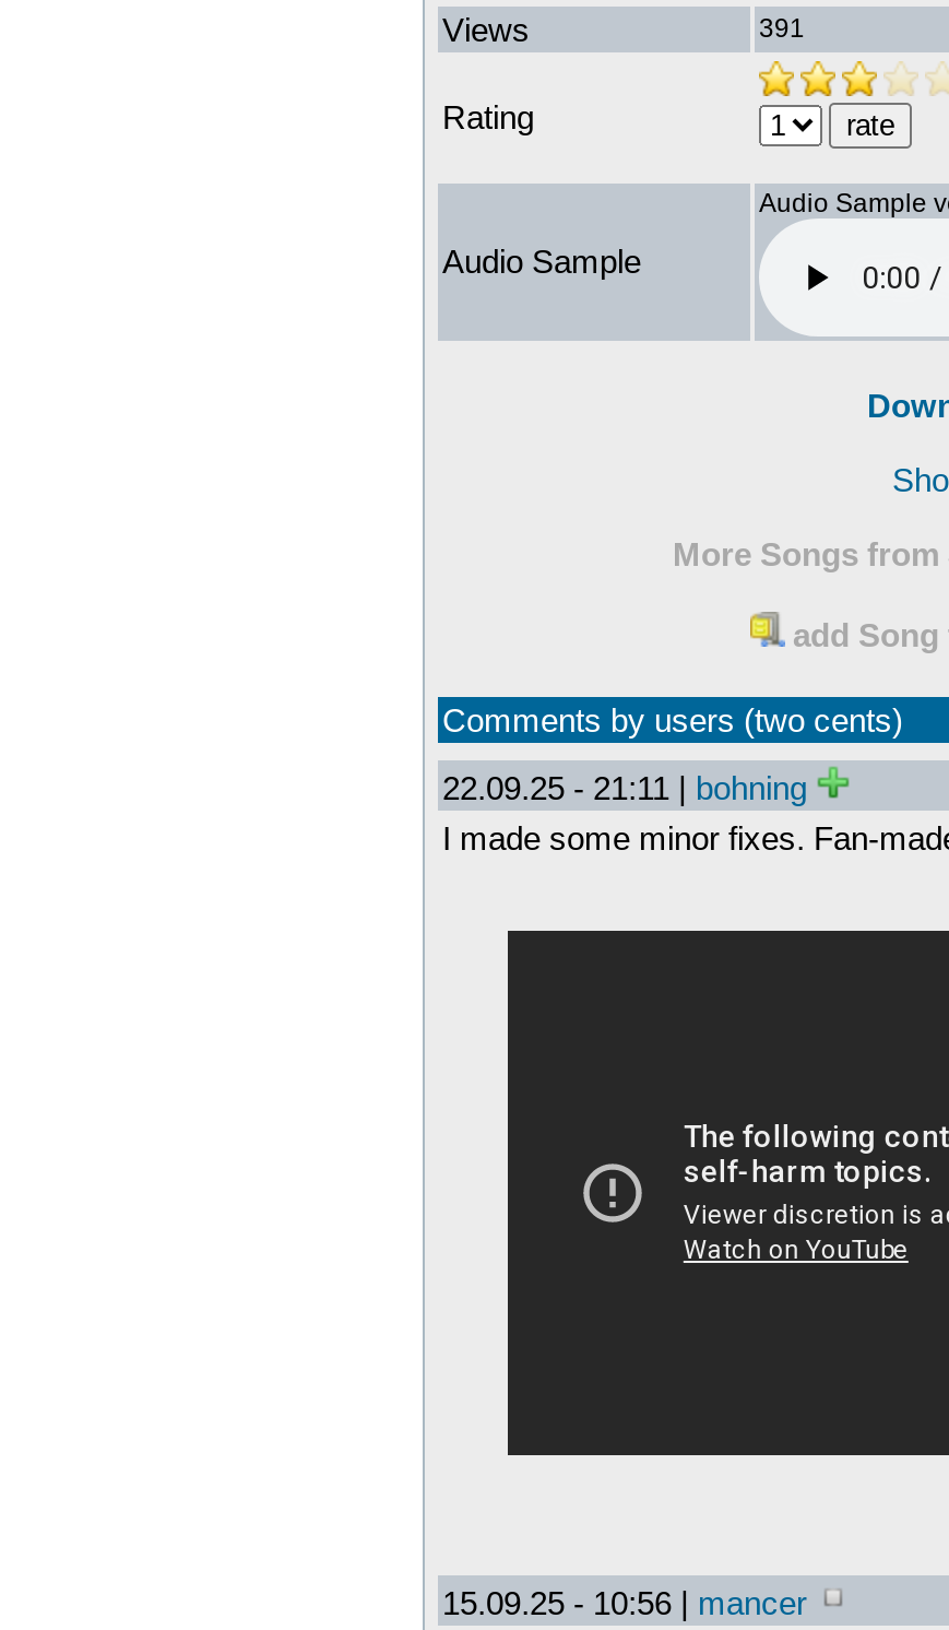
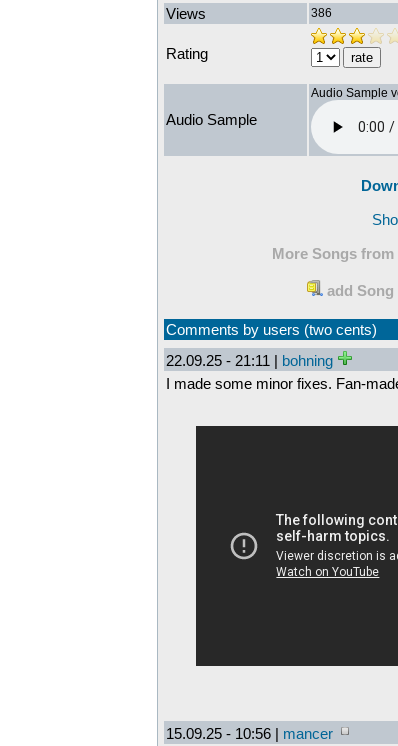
[759,13,805,44] 391 -> [311,6,332,20] 386

